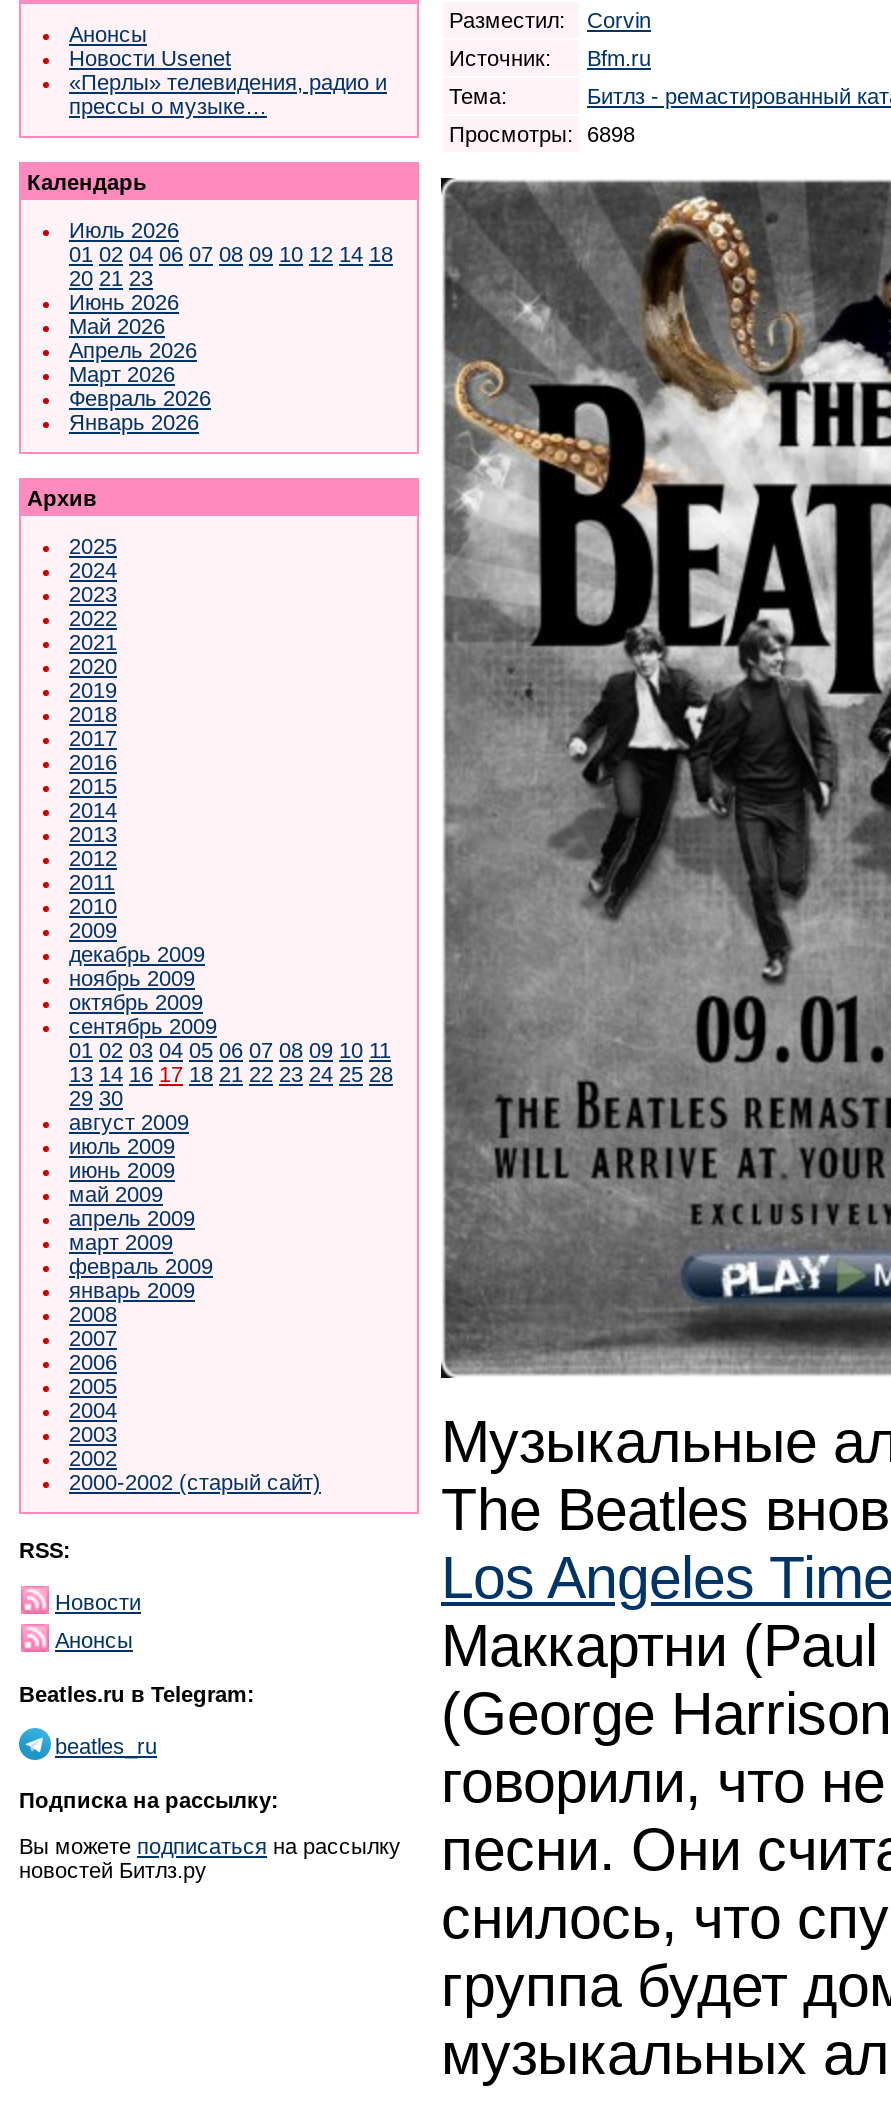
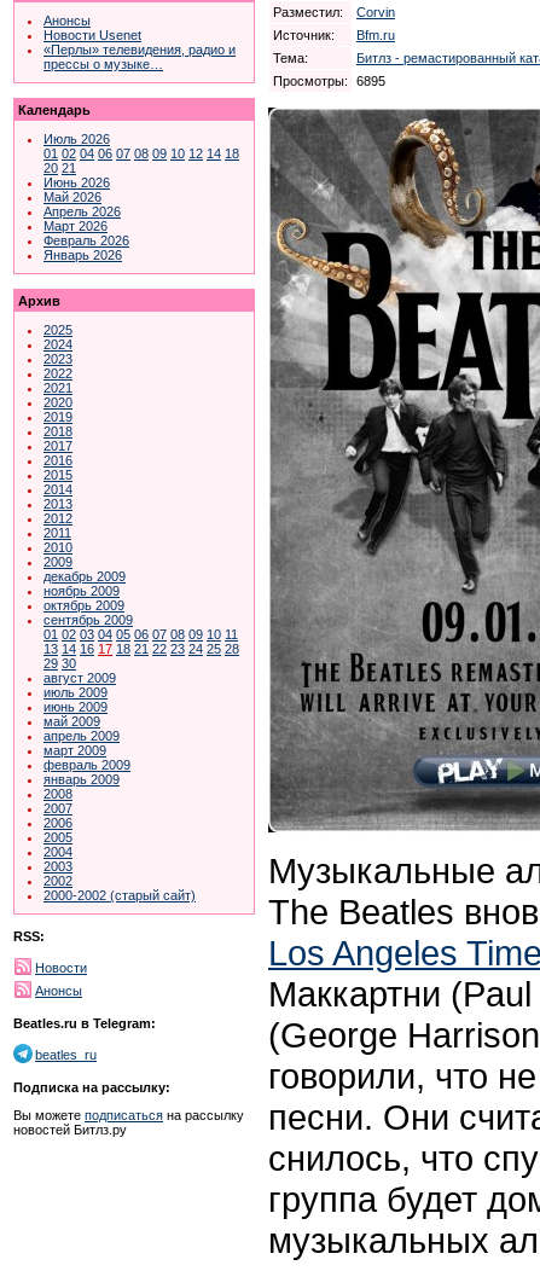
[449,121,635,145] Просмотры: 6898 -> [273,73,385,88] Просмотры: 6895
[69,266,153,290] 20 21 23 -> [43,161,76,175] 20 21

